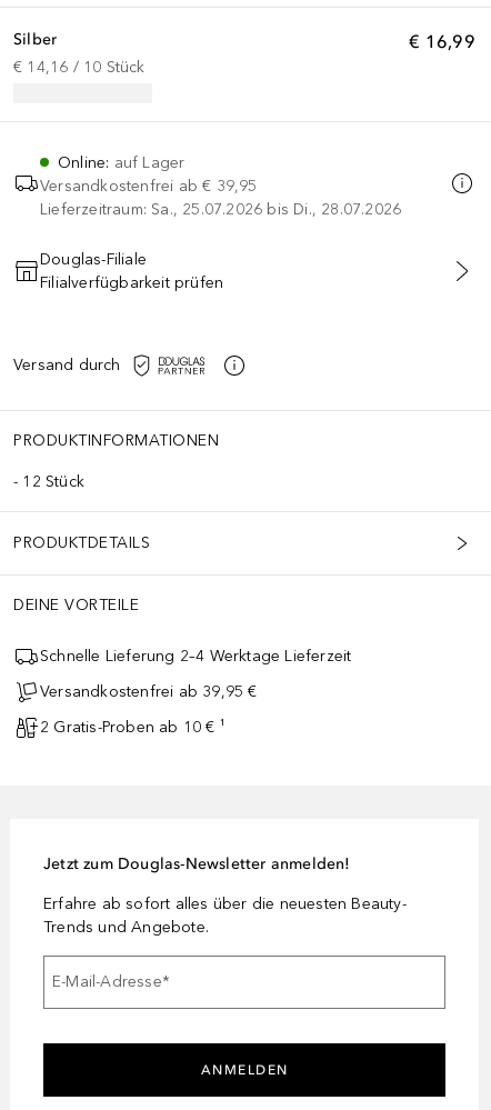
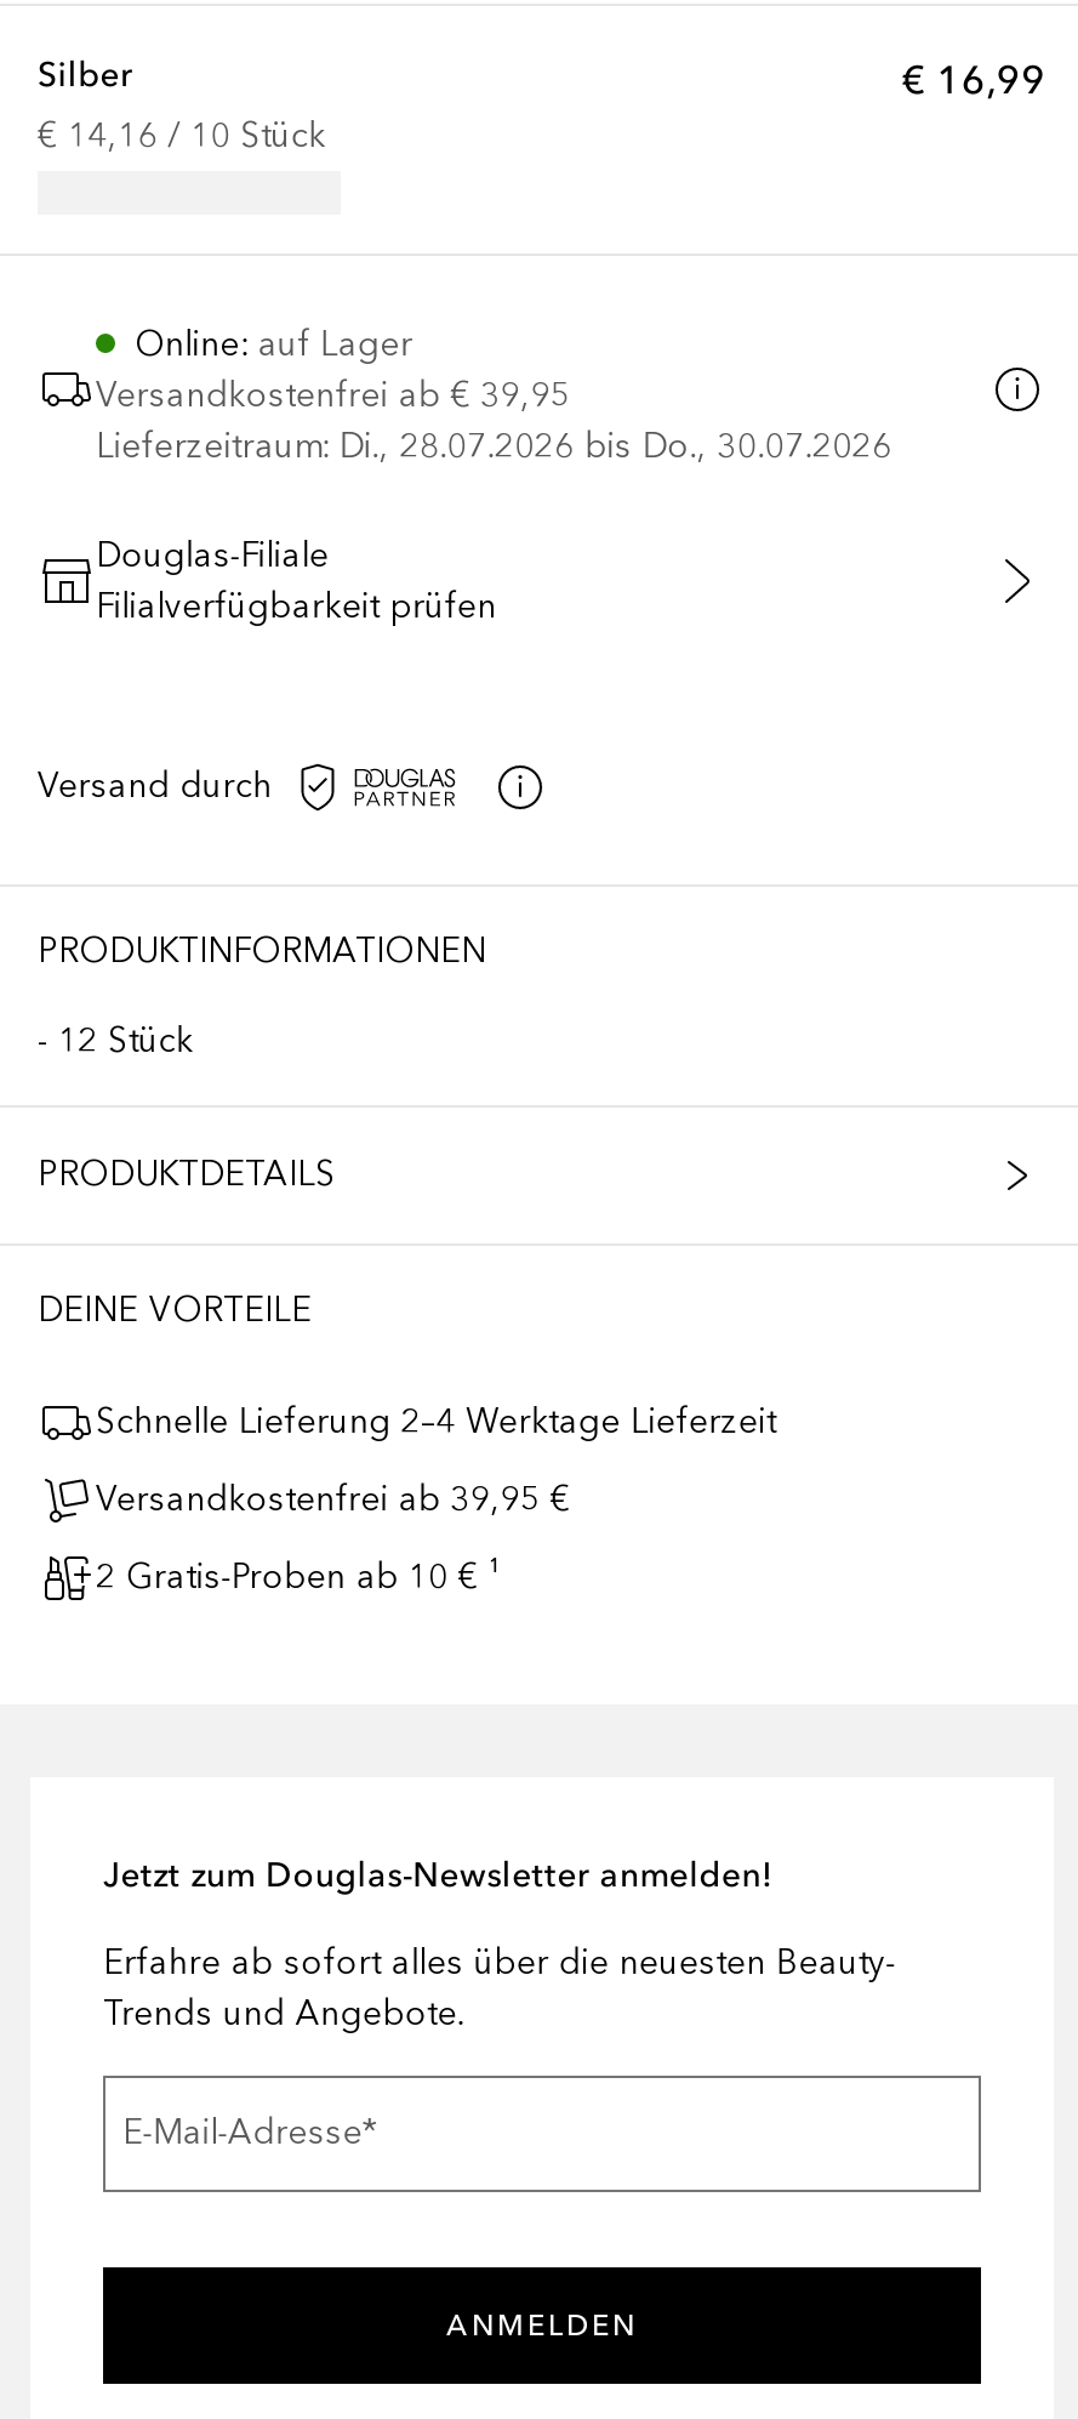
[40,200,401,219] Lieferzeitraum: Sa., 25.07.2026 bis Di., 28.07.2026 -> [96,426,892,467] Lieferzeitraum: Di., 28.07.2026 bis Do., 30.07.2026

